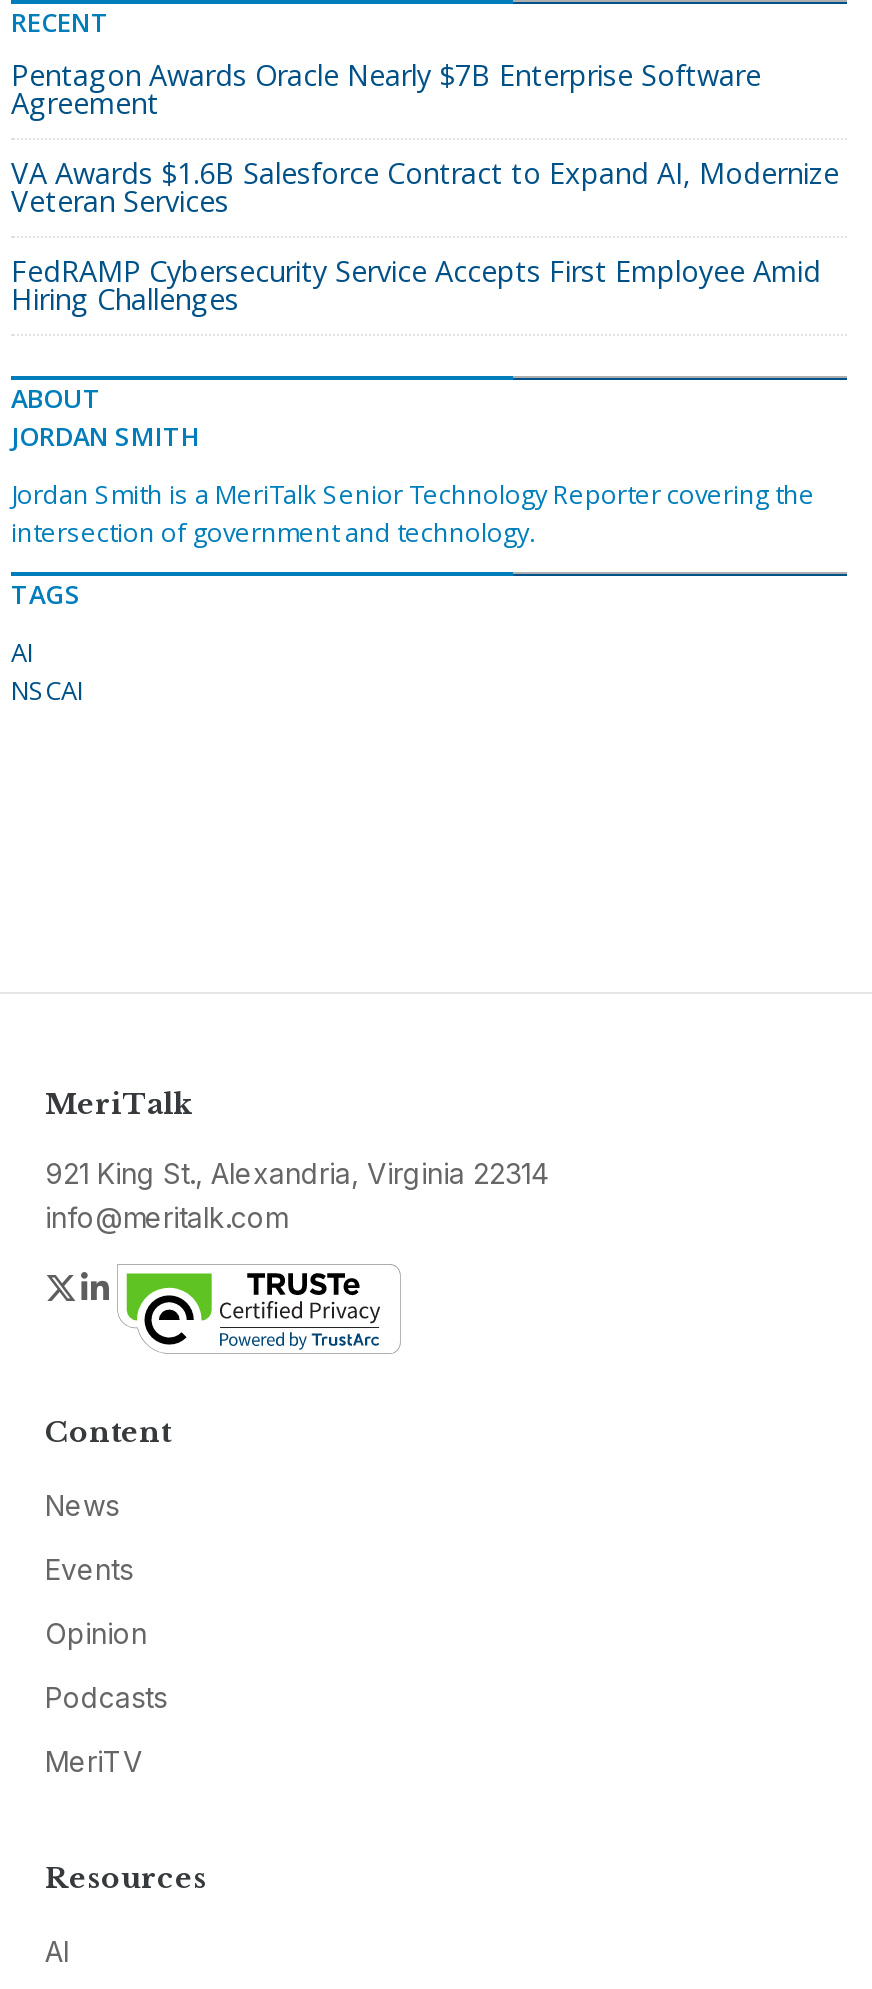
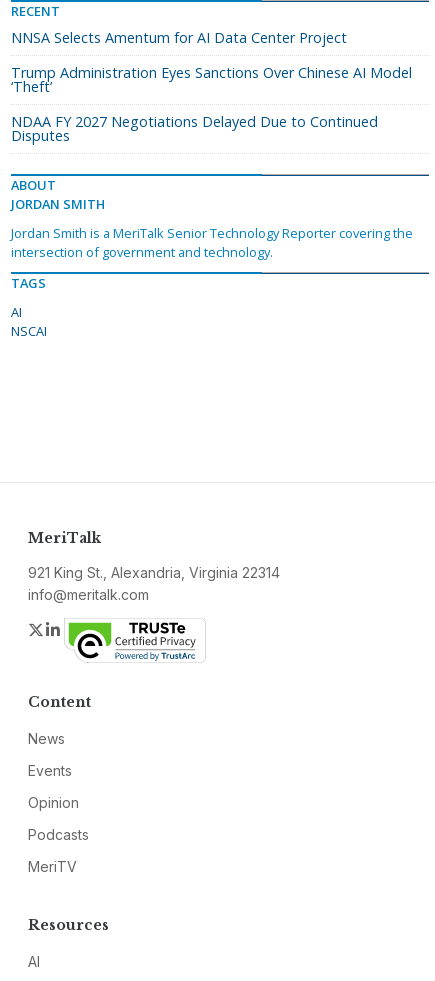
[11,56,761,122] Pentagon Awards Oracle Nearly $7B Enterprise Software | Agreement -> [11,28,347,47] NNSA Selects Amentum for AI Data Center Project
[11,154,839,220] VA Awards $1.6B Salesforce Contract to Expand AI, Modernize | Veteran Services -> [11,63,412,96] Trump Administration Eyes Sanctions Over Chinese AI Model | ‘Theft’
[11,252,821,318] FedRAMP Cybersecurity Service Accepts First Employee Amid | Hiring Challenges -> [11,112,378,145] NDAA FY 2027 Negotiations Delayed Due to Continued | Disputes

